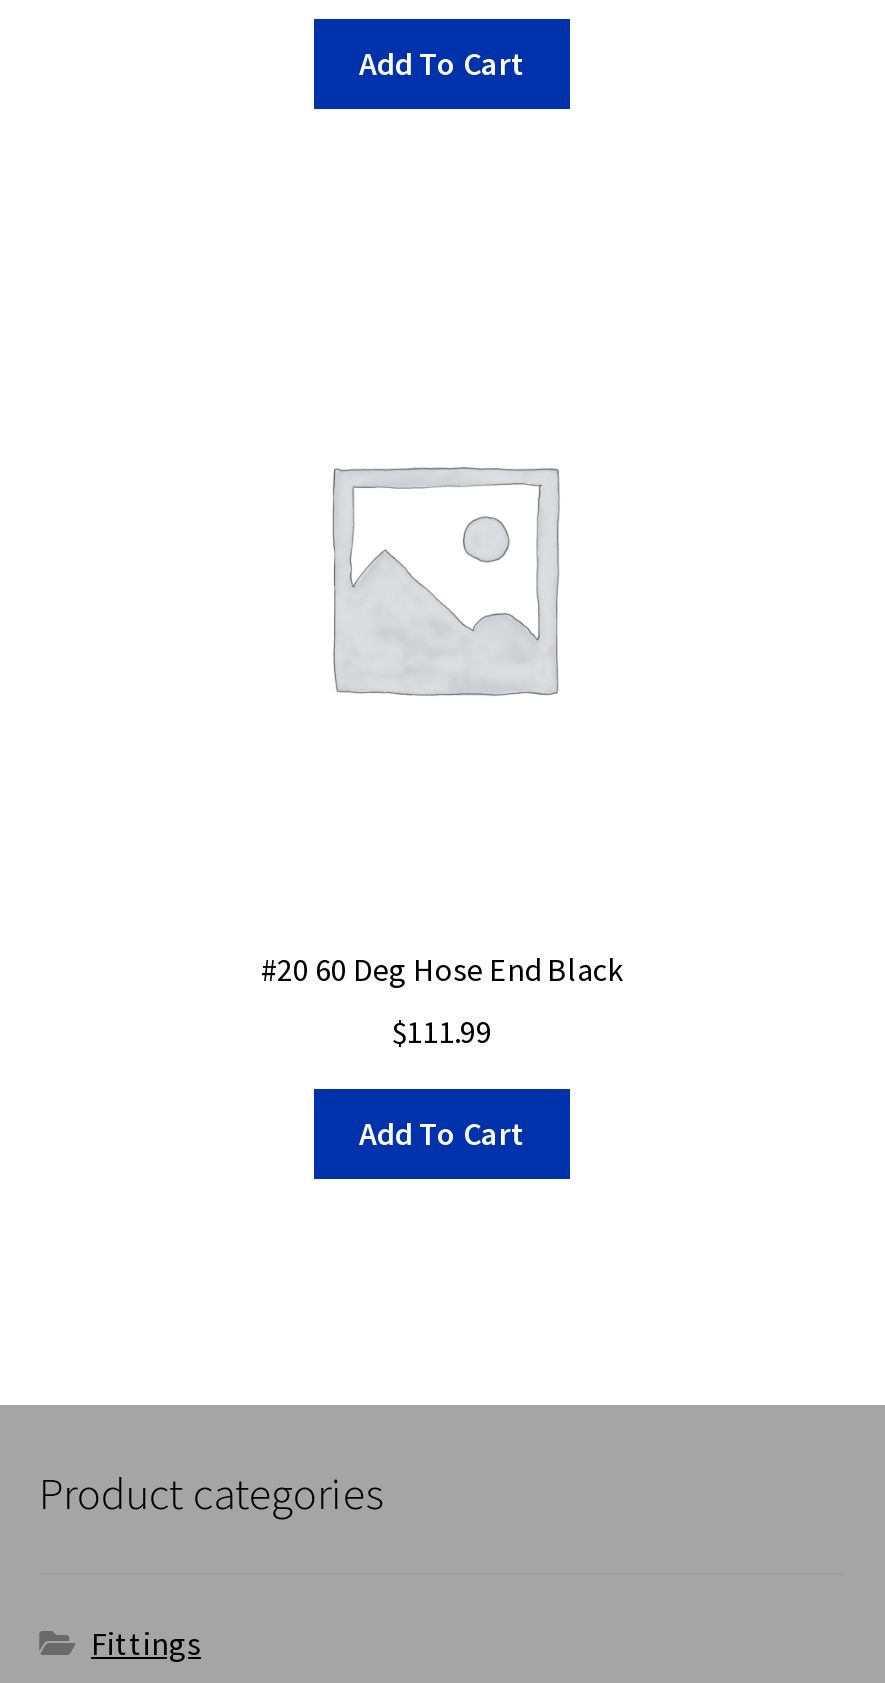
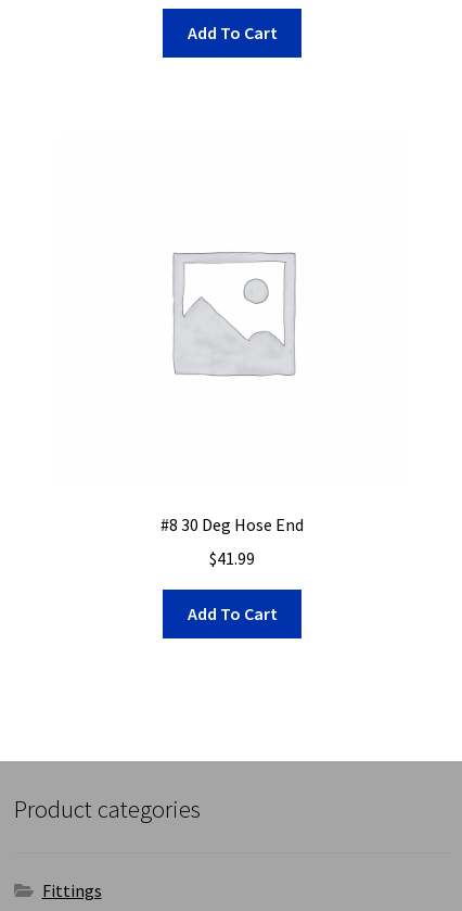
[261,949,623,989] #20 60 Deg Hose End Black -> [161,514,304,535] #8 30 Deg Hose End
[392,1011,492,1051] $111.99 -> [209,547,255,569] $41.99

